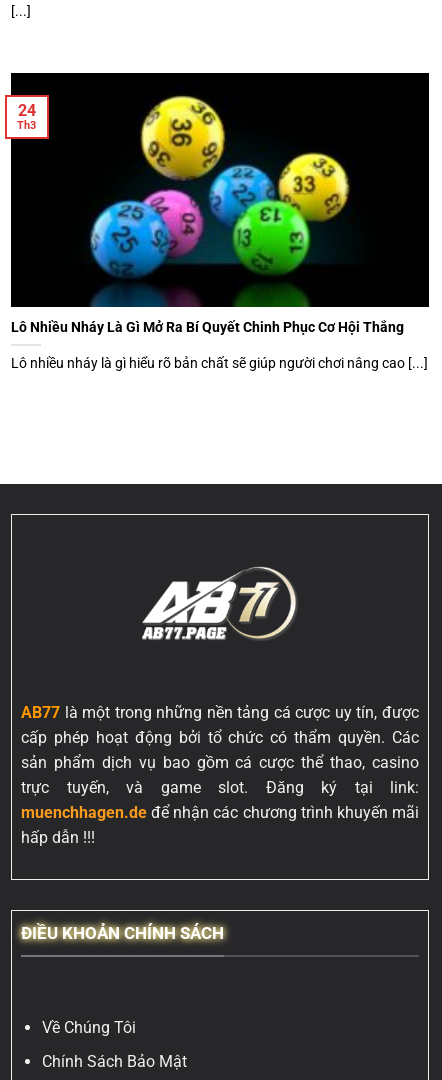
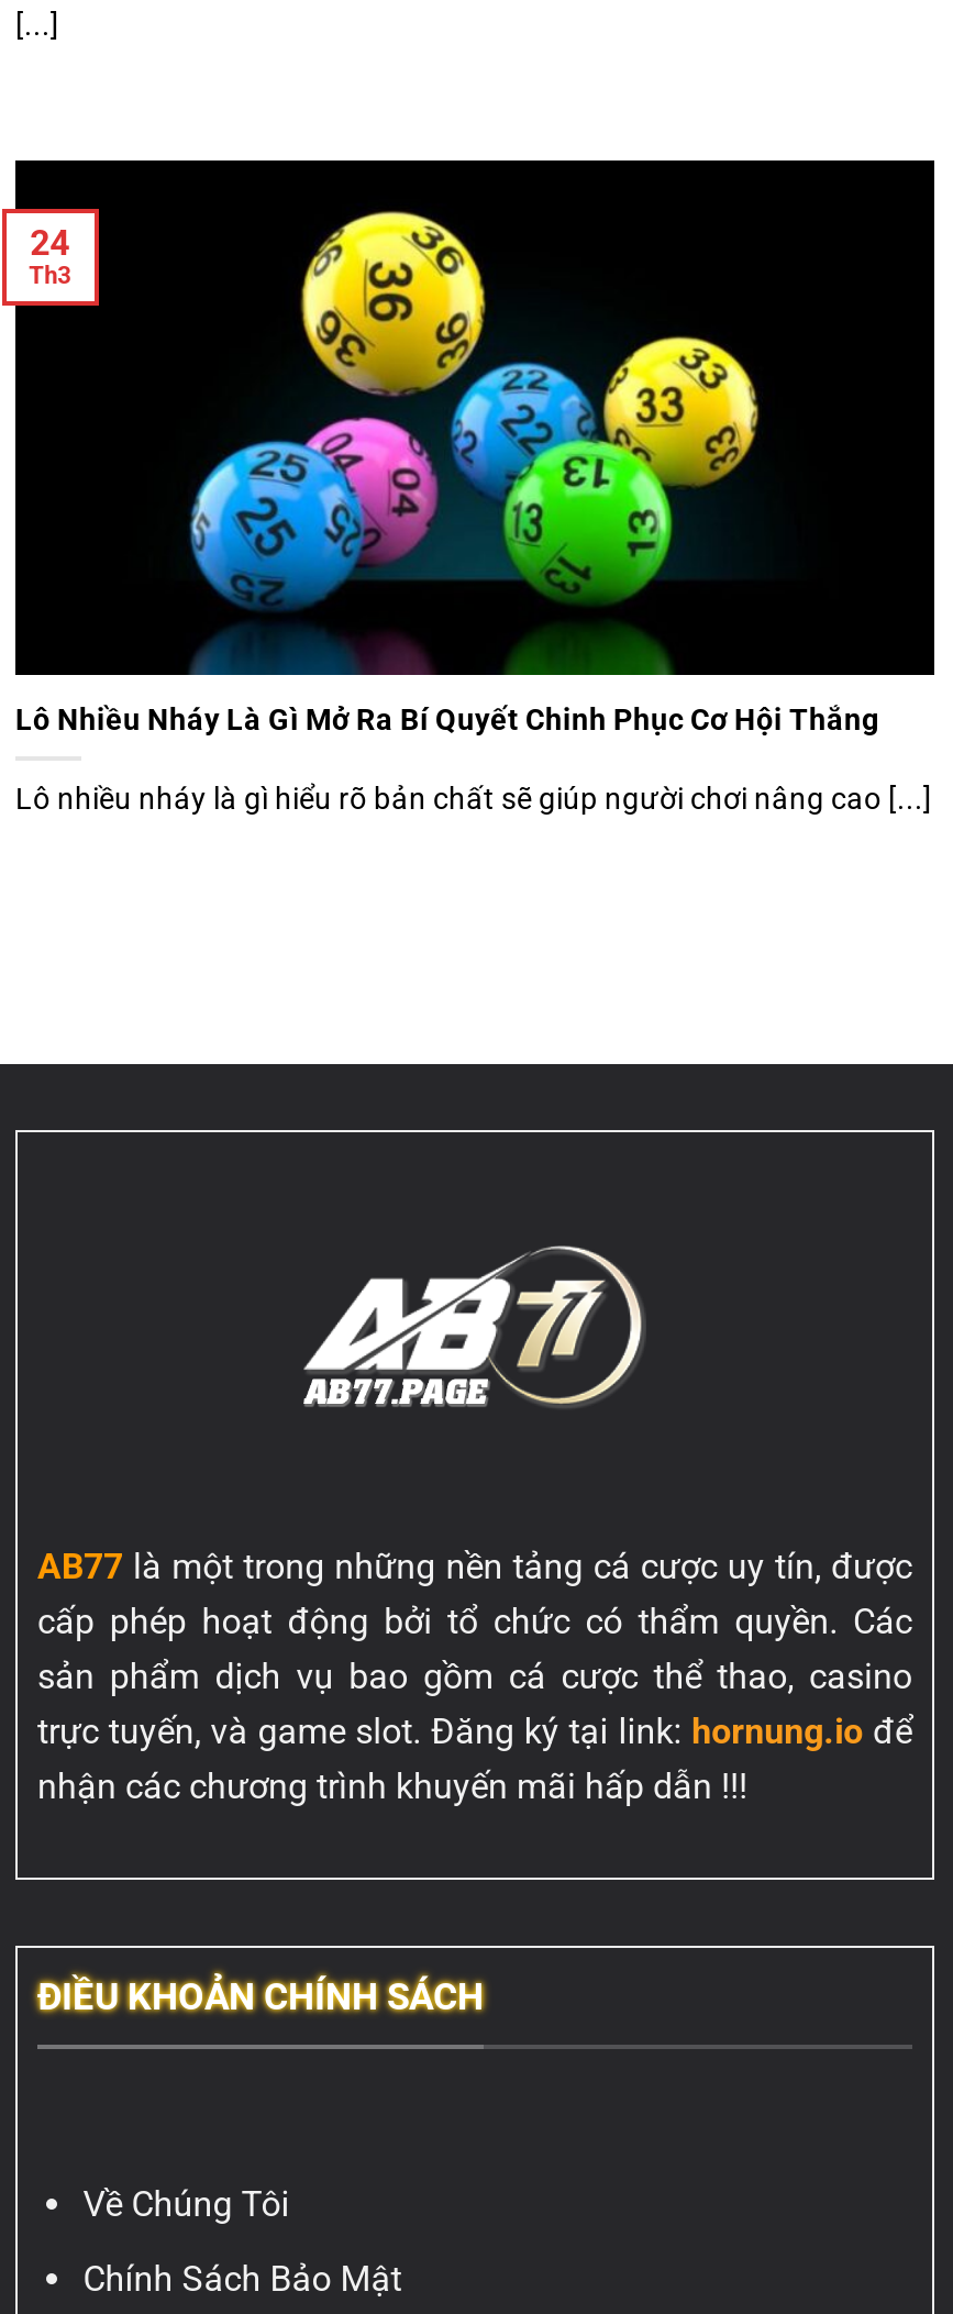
[21,778,419,847] trực tuyến, và game slot. Đăng ký tại link: | muenchhagen.de để nhận các chương trình khuyến mãi | hấp dẫn !!! -> [37,1710,912,1807] trực tuyến, và game slot. Đăng ký tại link: hornung.io để | nhận các chương trình khuyến mãi hấp dẫn !!!

